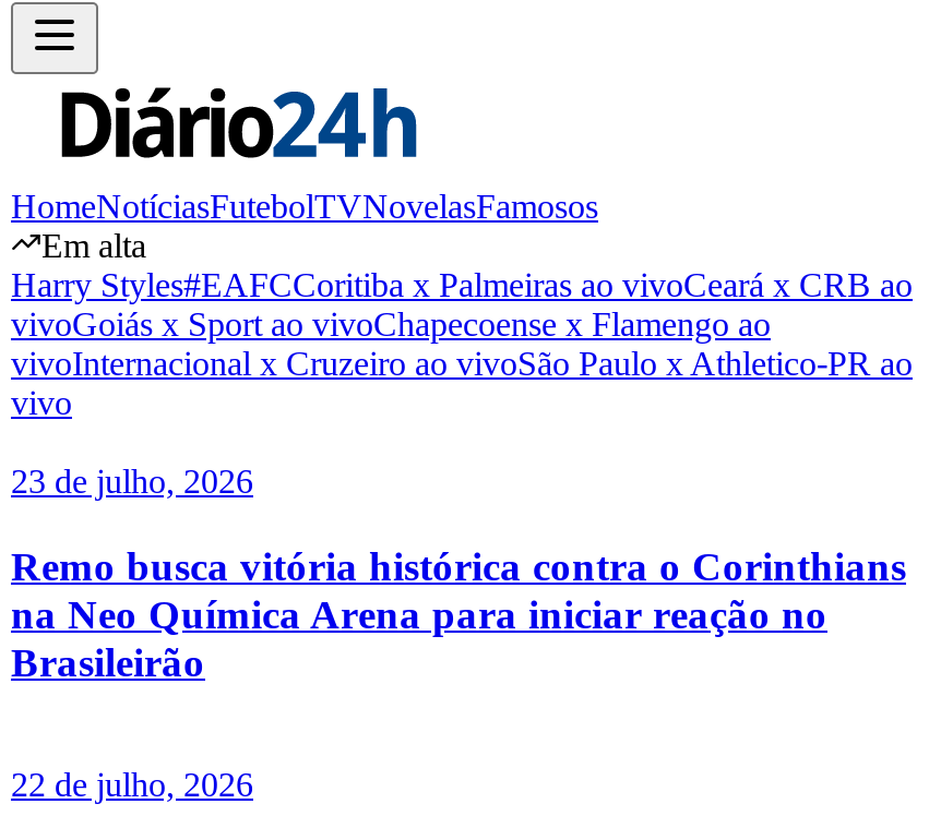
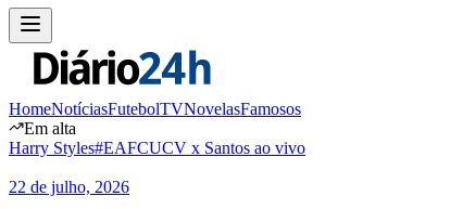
[11,266,913,684] Harry Styles#EAFCCoritiba x Palmeiras ao vivoCeará x CRB ao | vivoGoiás x Sport ao vivoChapecoense x Flamengo ao | vivoInternacional x Cruzeiro ao vivoSão Paulo x Athletico-PR ao | vivo | 23 de julho, 2026 | Remo busca vitória histórica contra o Corinthians | na Neo Química Arena para iniciar reação no | Brasileirão -> [9,138,305,157] Harry Styles#EAFC UCV x Santos ao vivo

